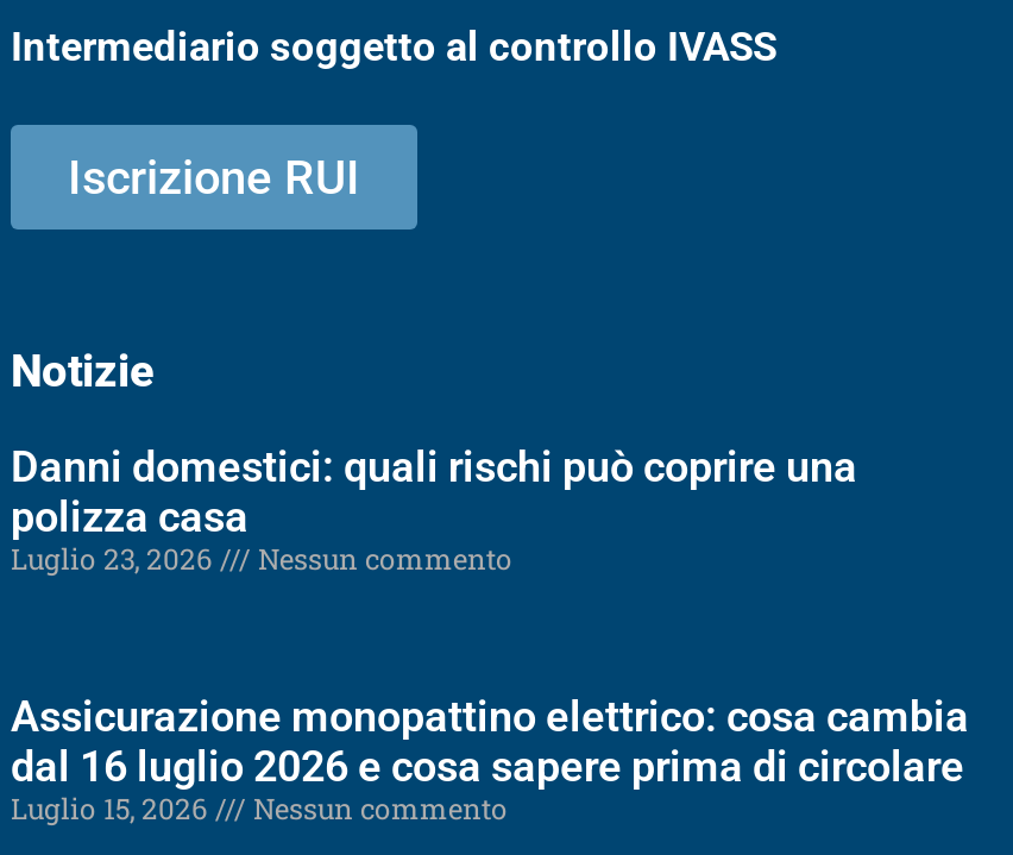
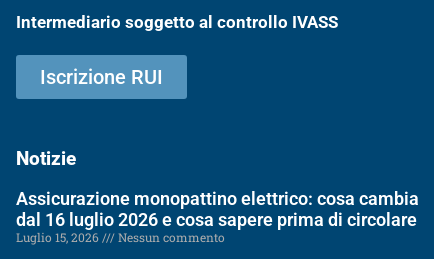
[11,442,857,578] Danni domestici: quali rischi può coprire una | polizza casa | Luglio 23, 2026 | Nessun commento -> none

